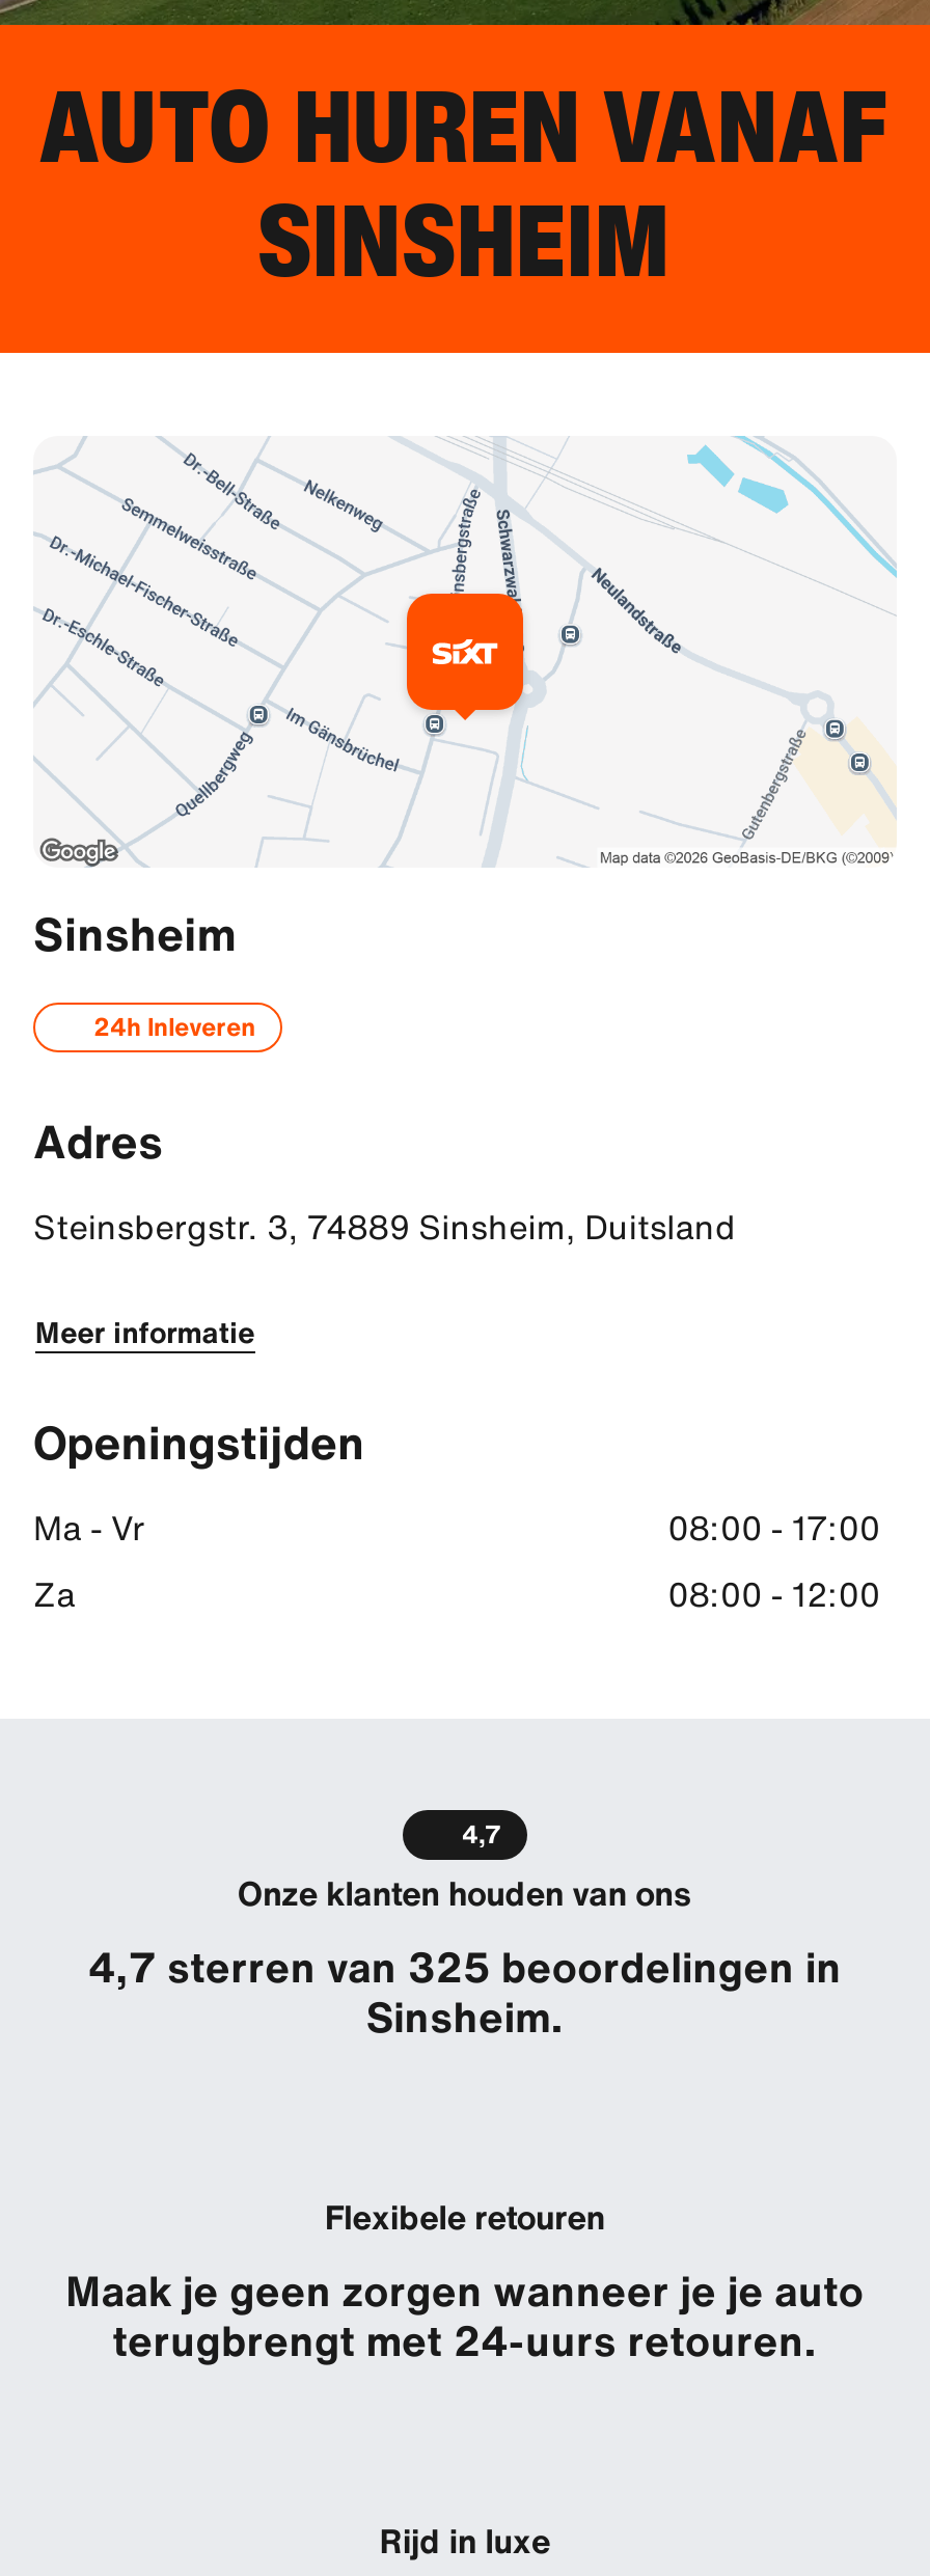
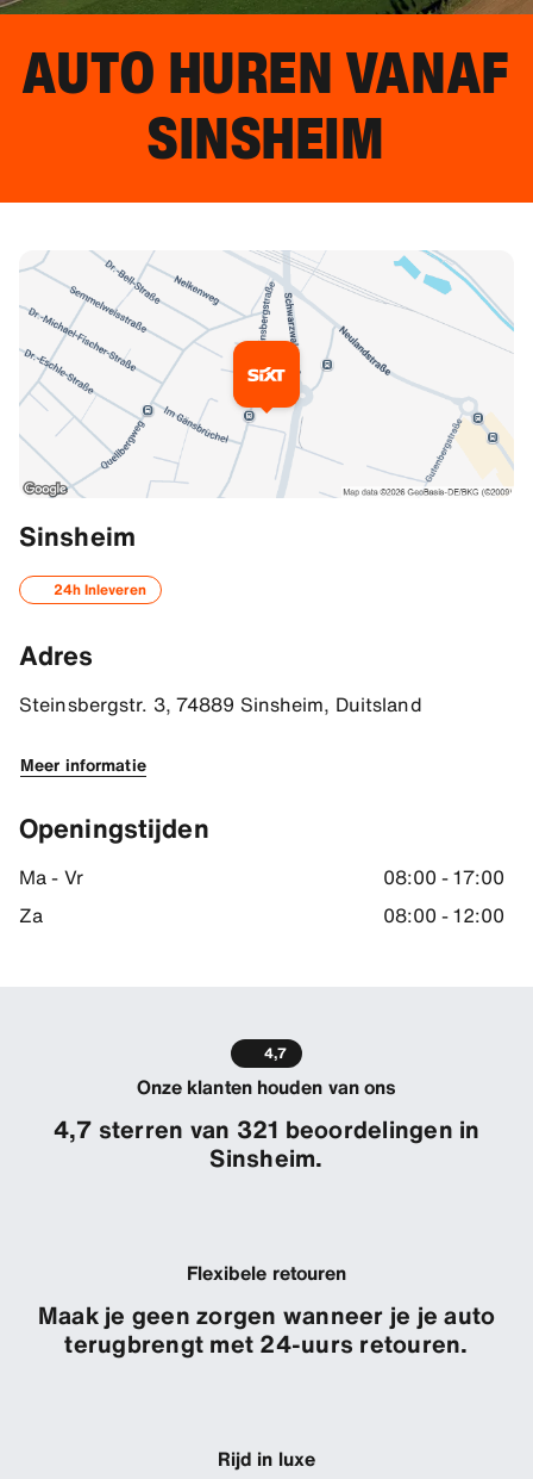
[88,1937,842,1997] 4,7 sterren van 325 beoordelingen in -> [53,1112,480,1146] 4,7 sterren van 321 beoordelingen in

